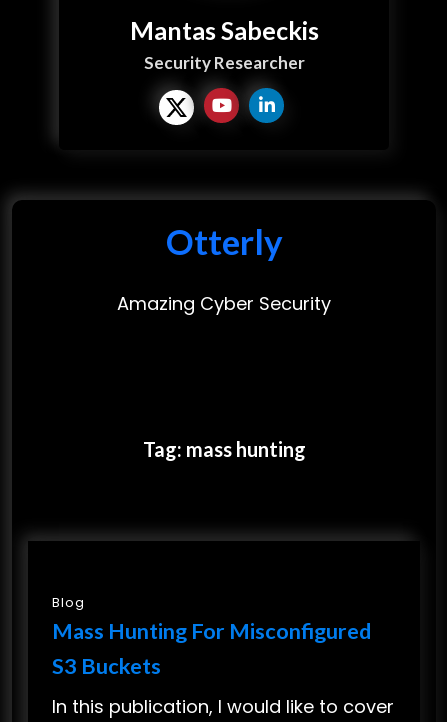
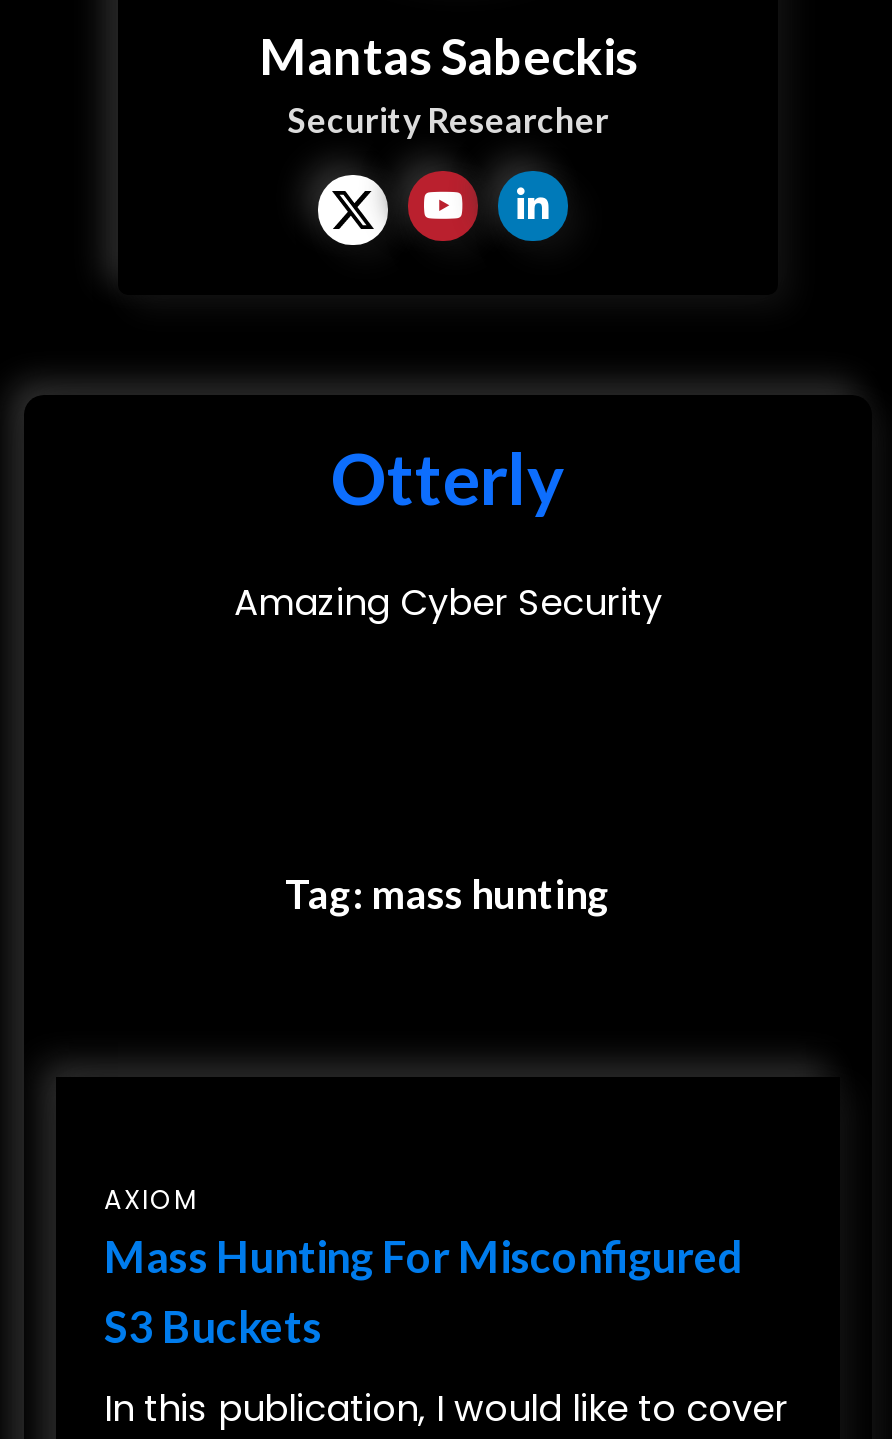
[52,593,85,612] Blog -> [104,1180,198,1218] AXIOM

